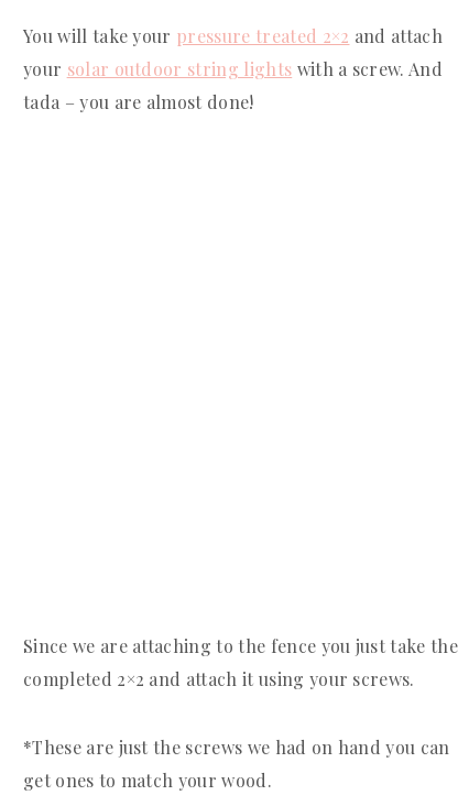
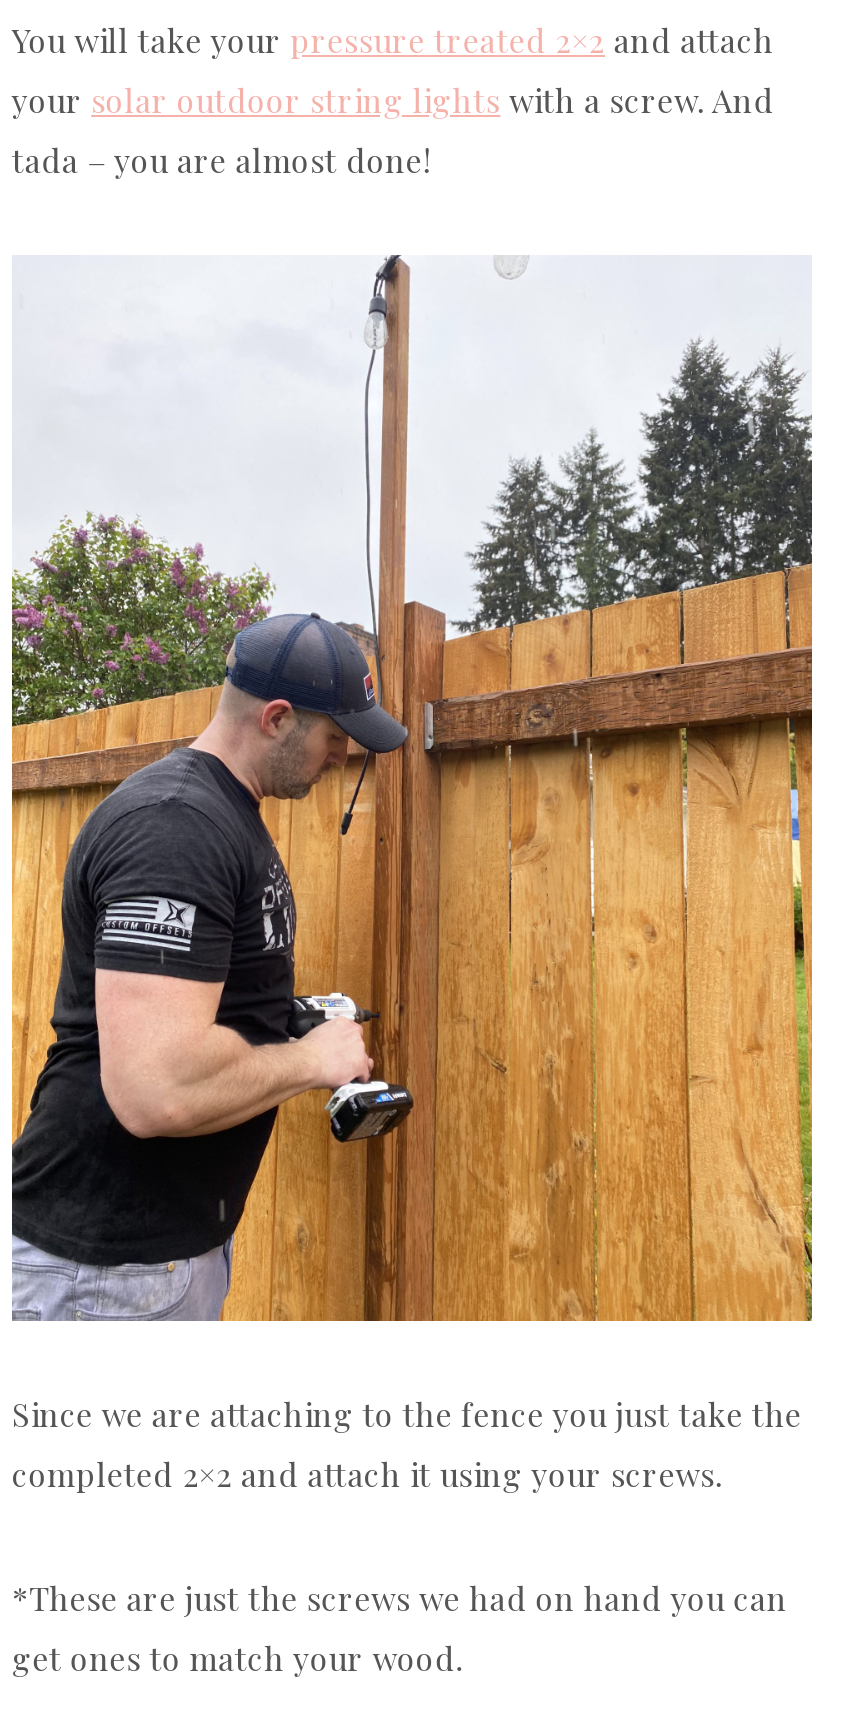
none -> [10,253,814,1323] [image]

